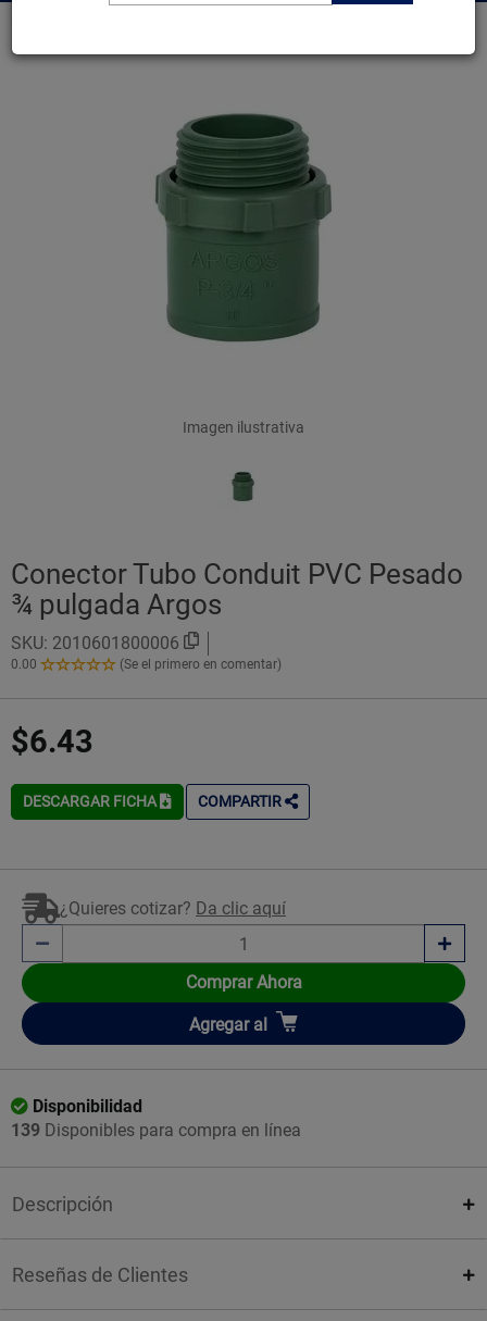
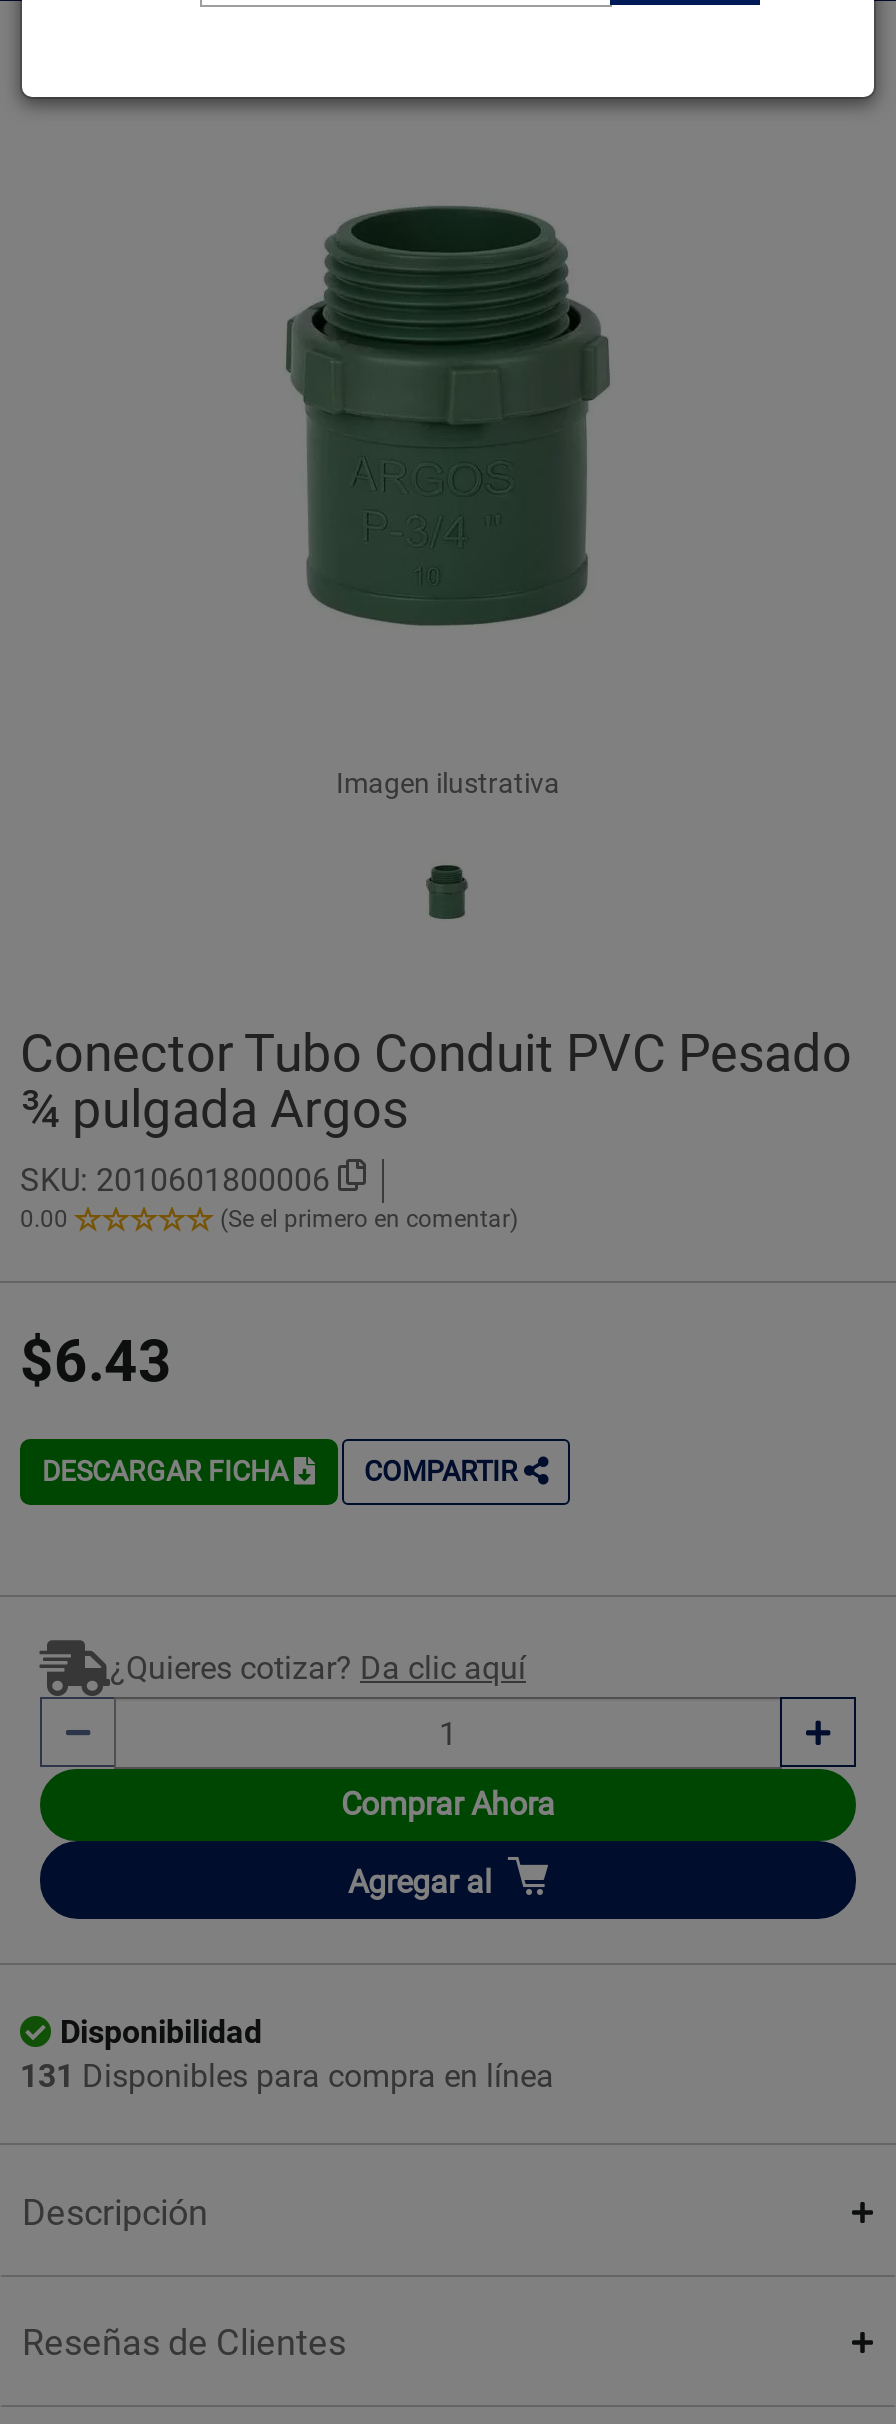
[11,1120,301,1141] 139 Disponibles para compra en línea -> [20,2057,554,2095] 131 Disponibles para compra en línea

